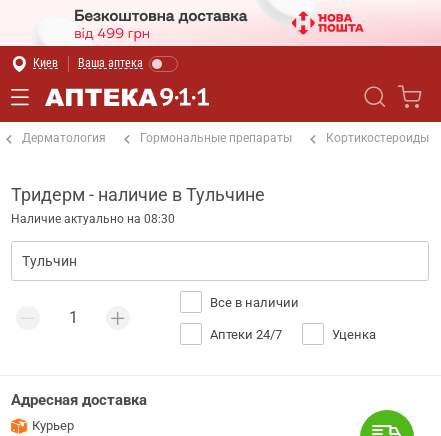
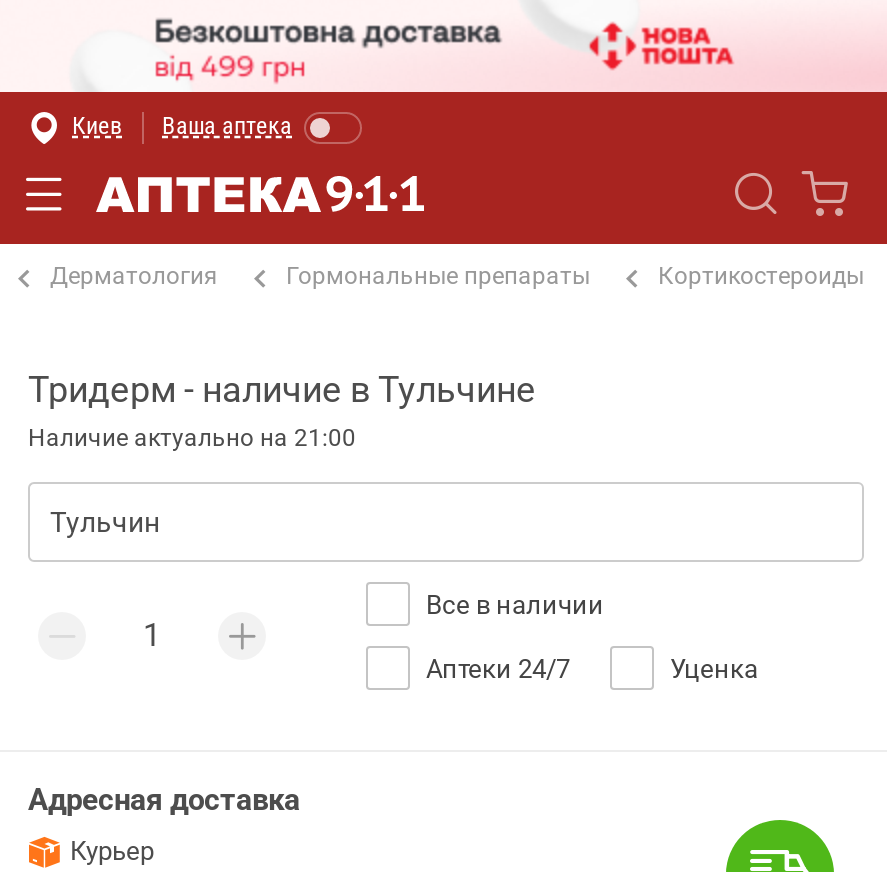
[11,212,175,226] Наличие актуально на 08:30 -> [28,424,356,452] Наличие актуально на 21:00

